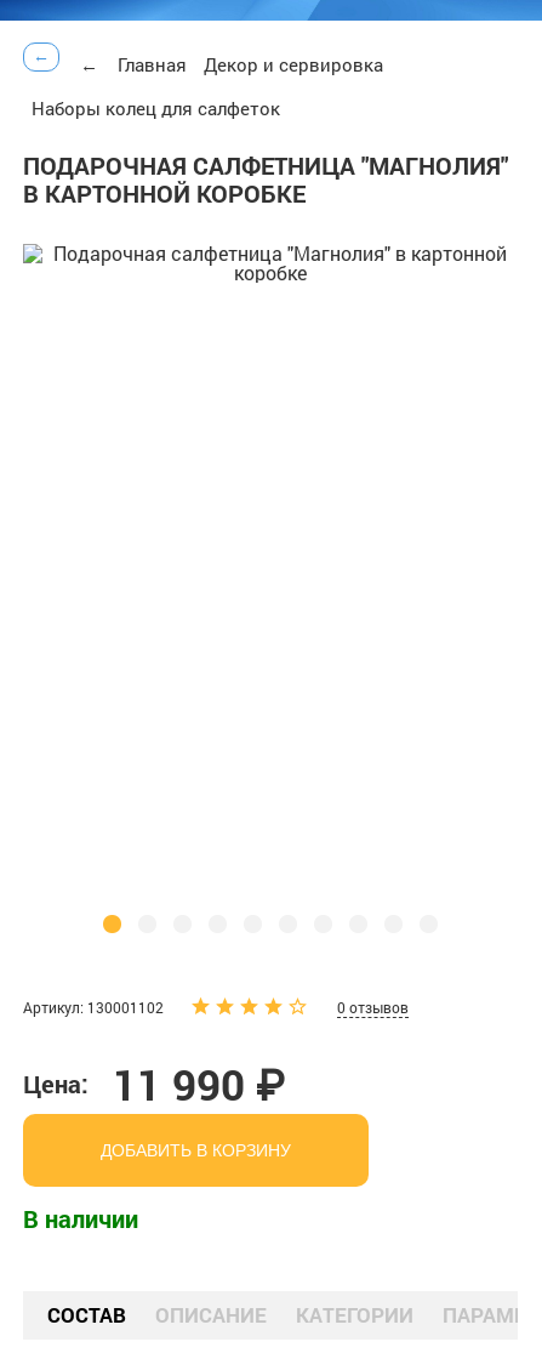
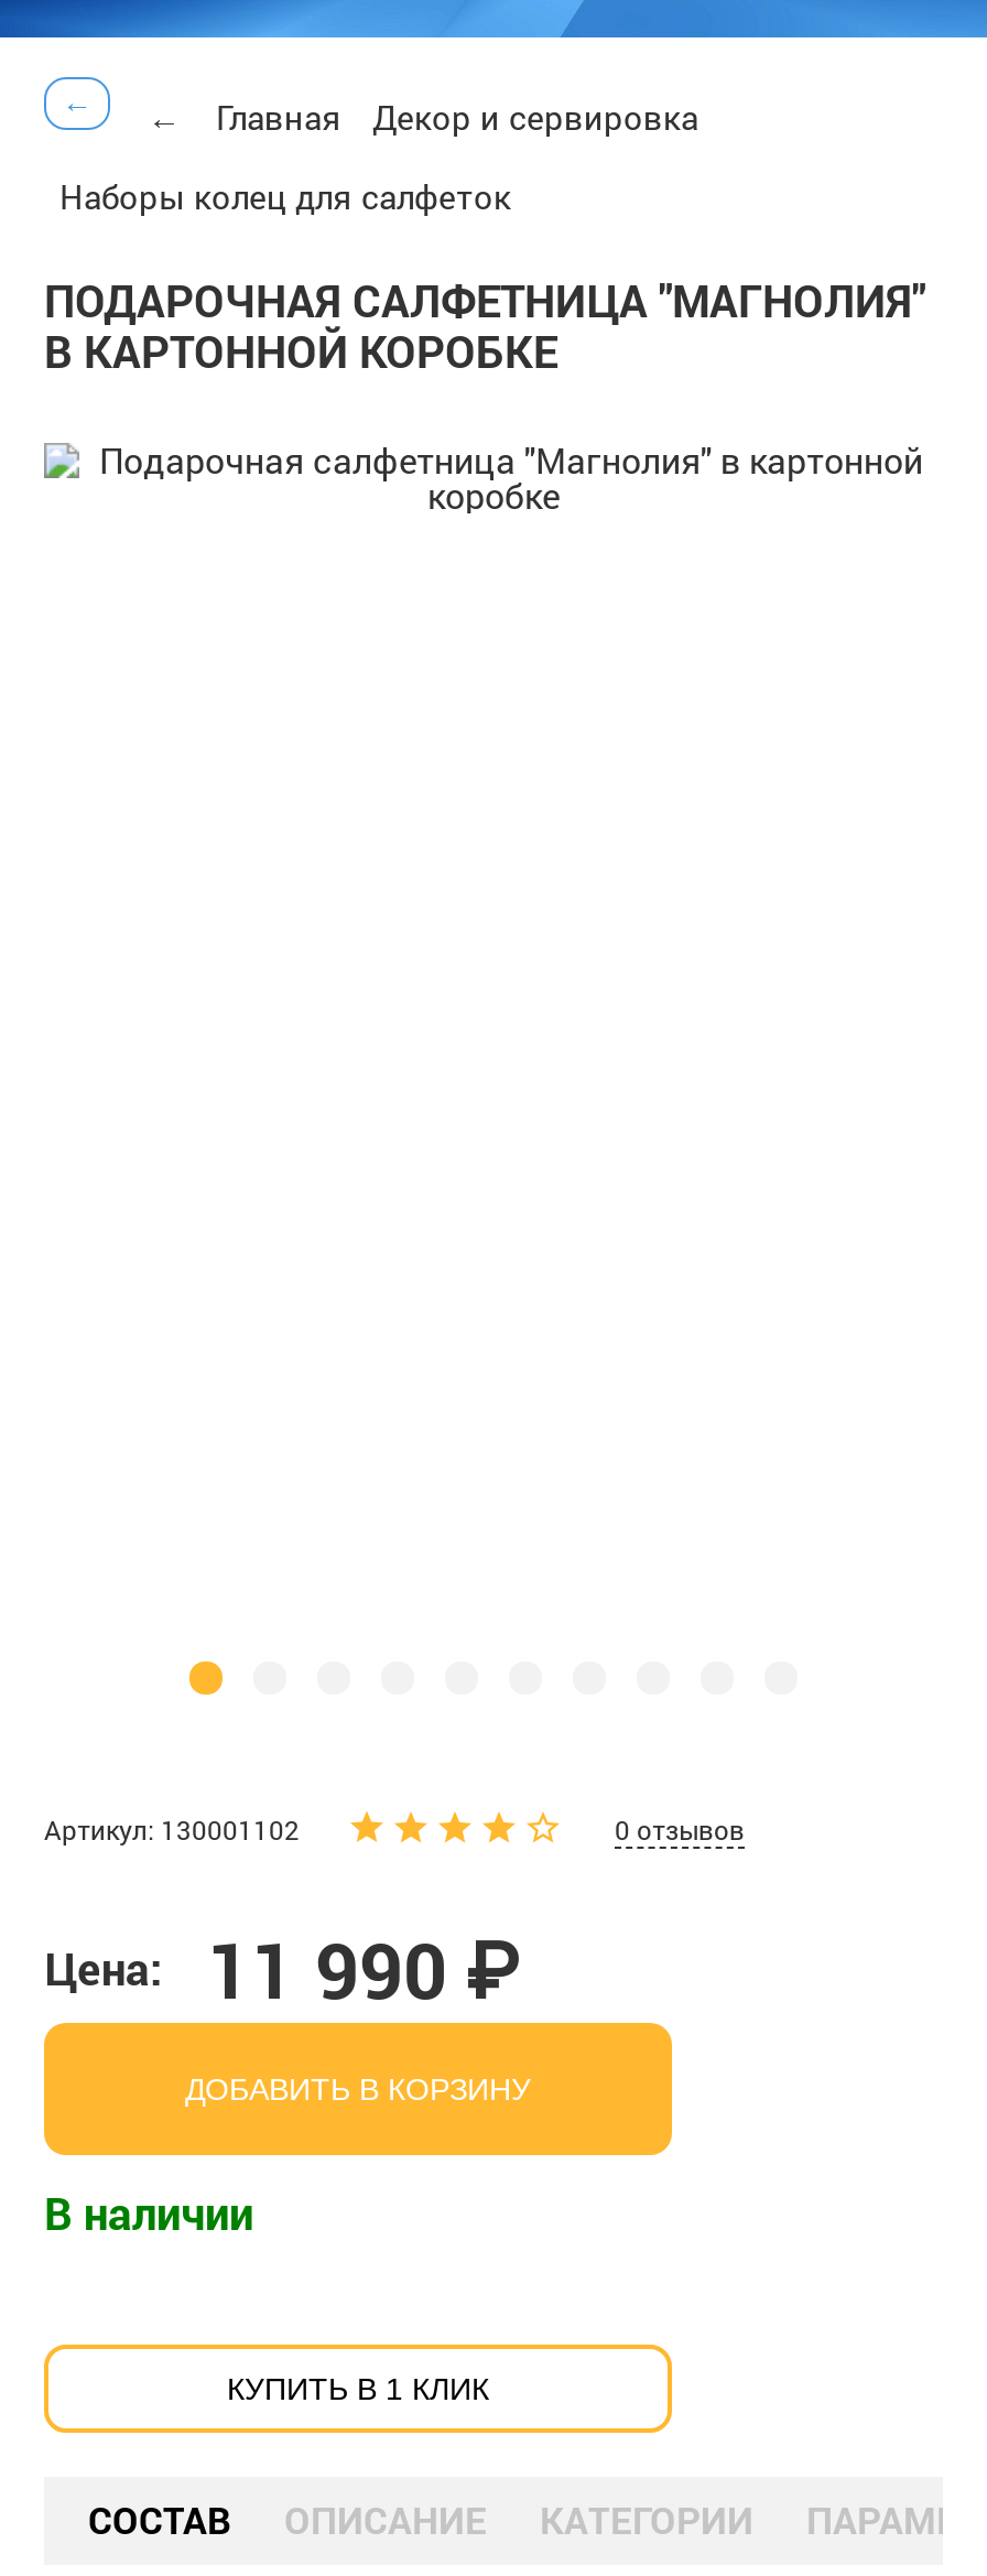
none -> [227,2371,489,2406] КУПИТЬ В 1 КЛИК

